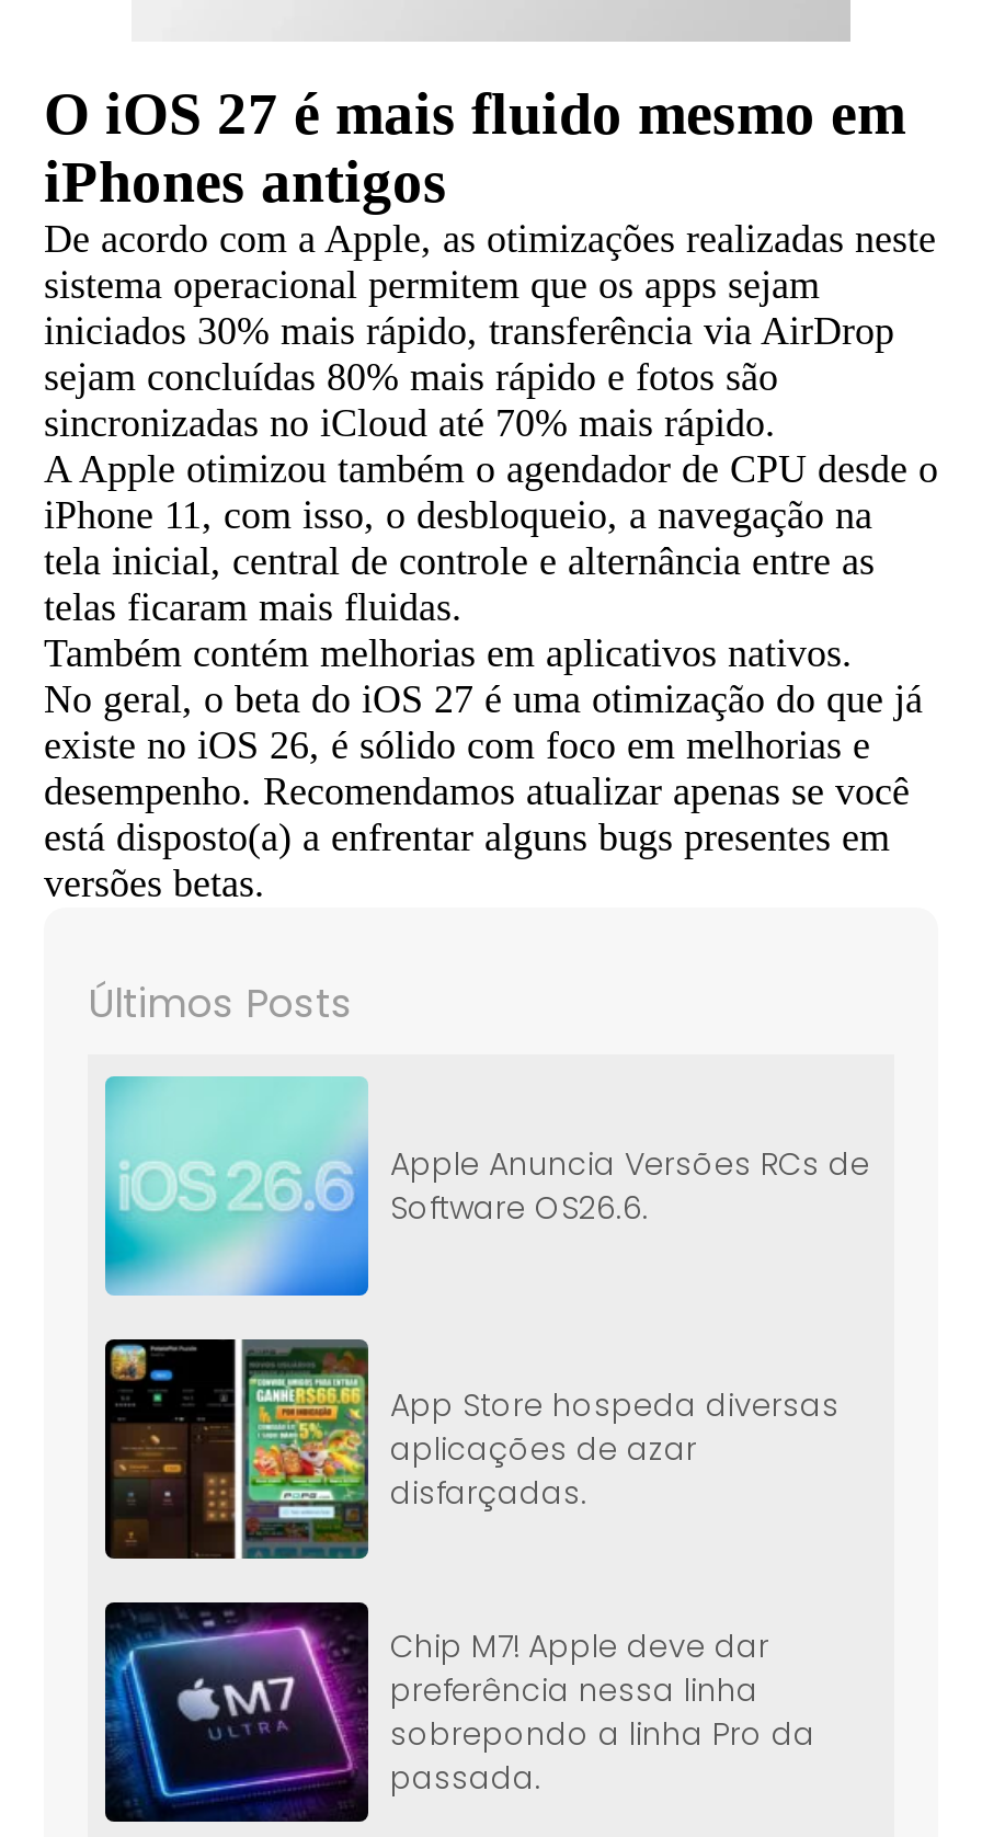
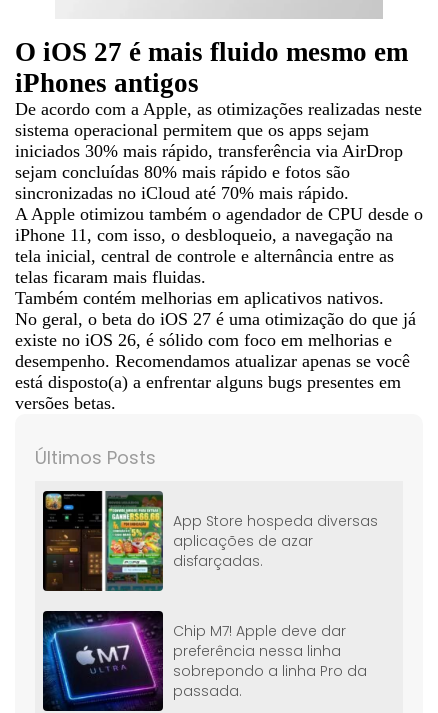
[103,1075,870,1297] [image] | Apple Anuncia Versões RCs de | Software OS26.6. -> none

